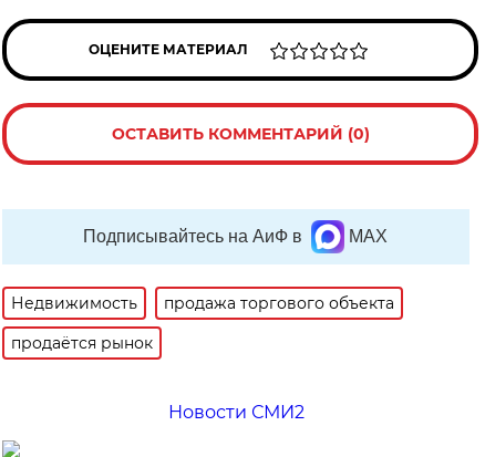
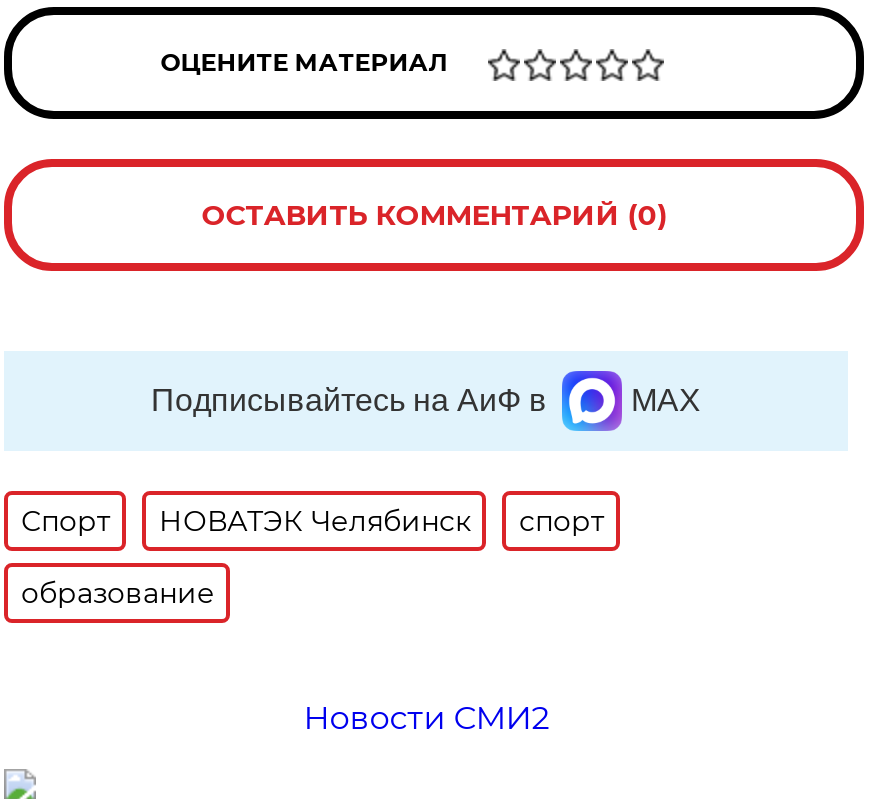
[12,294,395,314] Недвижимость | продажа торгового объекта -> [21,504,605,540] Спорт | НОВАТЭК Челябинск | спорт
[12,334,153,354] продаётся рынок -> [21,576,215,612] образование

